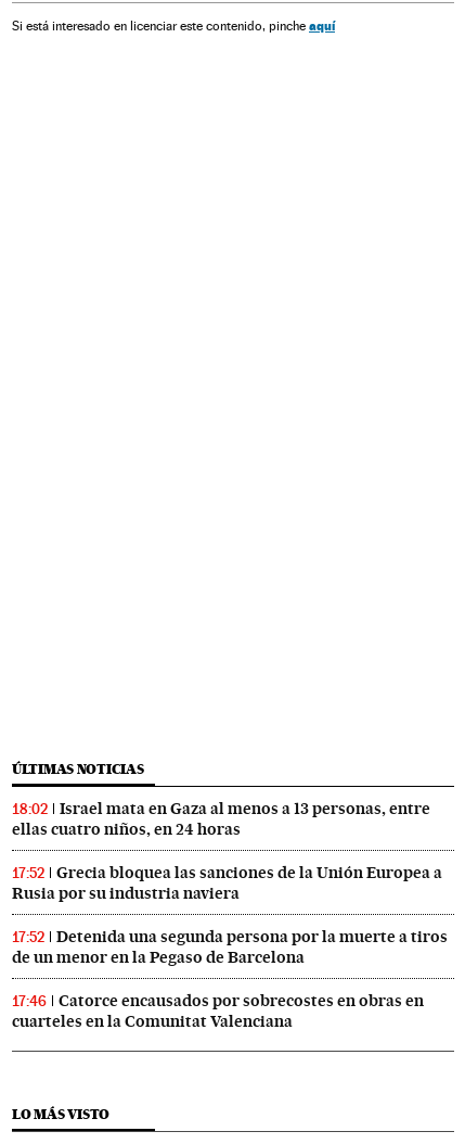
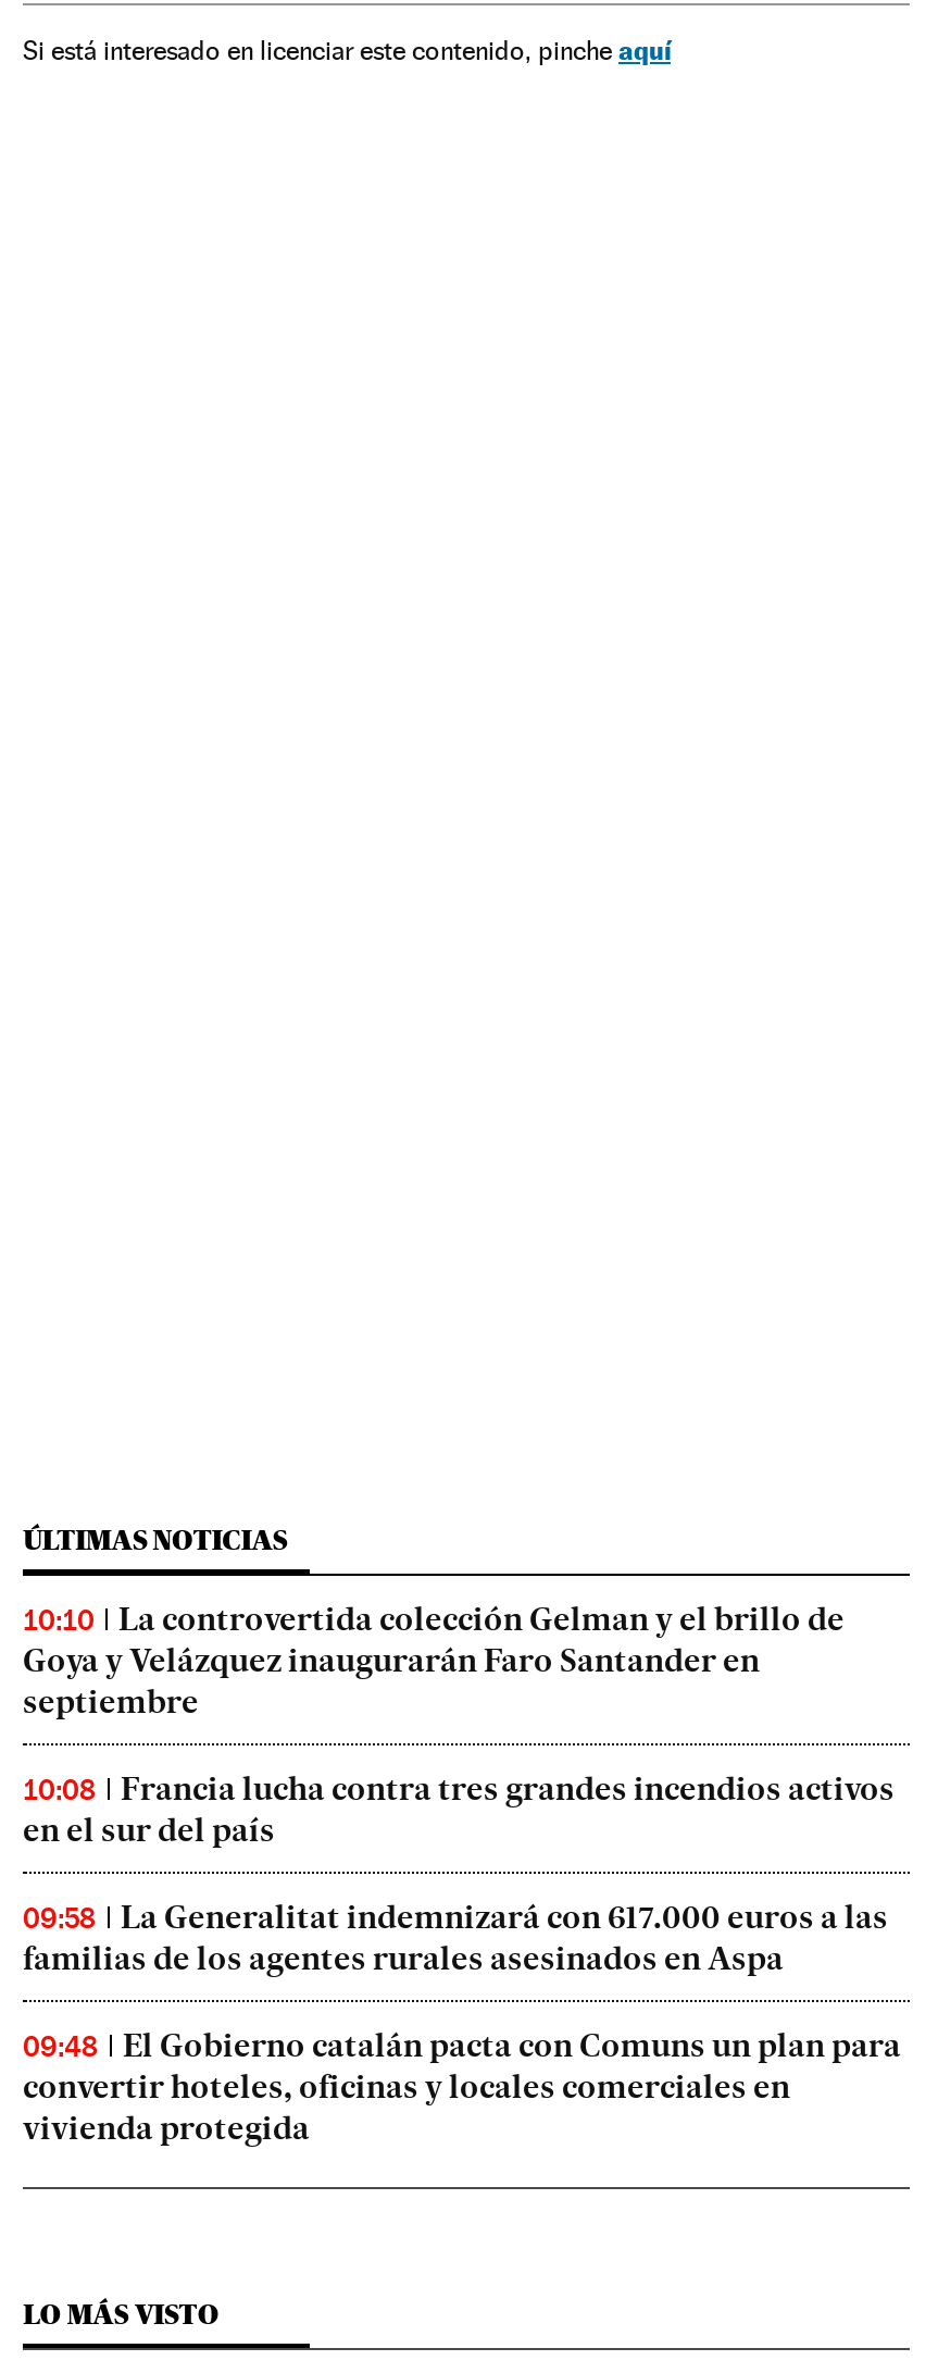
[12,799,430,839] 18:02 | Israel mata en Gaza al menos a 13 personas, entre | ellas cuatro niños, en 24 horas -> [23,1600,845,1722] 10:10 | La controvertida colección Gelman y el brillo de | Goya y Velázquez inaugurarán Faro Santander en | septiembre
[12,863,442,903] 17:52 | Grecia bloquea las sanciones de la Unión Europea a | Rusia por su industria naviera -> [23,1770,895,1851] 10:08 | Francia lucha contra tres grandes incendios activos | en el sur del país
[12,927,448,967] 17:52 | Detenida una segunda persona por la muerte a tiros | de un menor en la Pegaso de Barcelona -> [23,1898,888,1979] 09:58 | La Generalitat indemnizará con 617.000 euros a las | familias de los agentes rurales asesinados en Aspa
[12,991,424,1031] 17:46 | Catorce encausados por sobrecostes en obras en | cuarteles en la Comunitat Valenciana -> [23,2027,901,2149] 09:48 | El Gobierno catalán pacta con Comuns un plan para | convertir hoteles, oficinas y locales comerciales en | vivienda protegida

